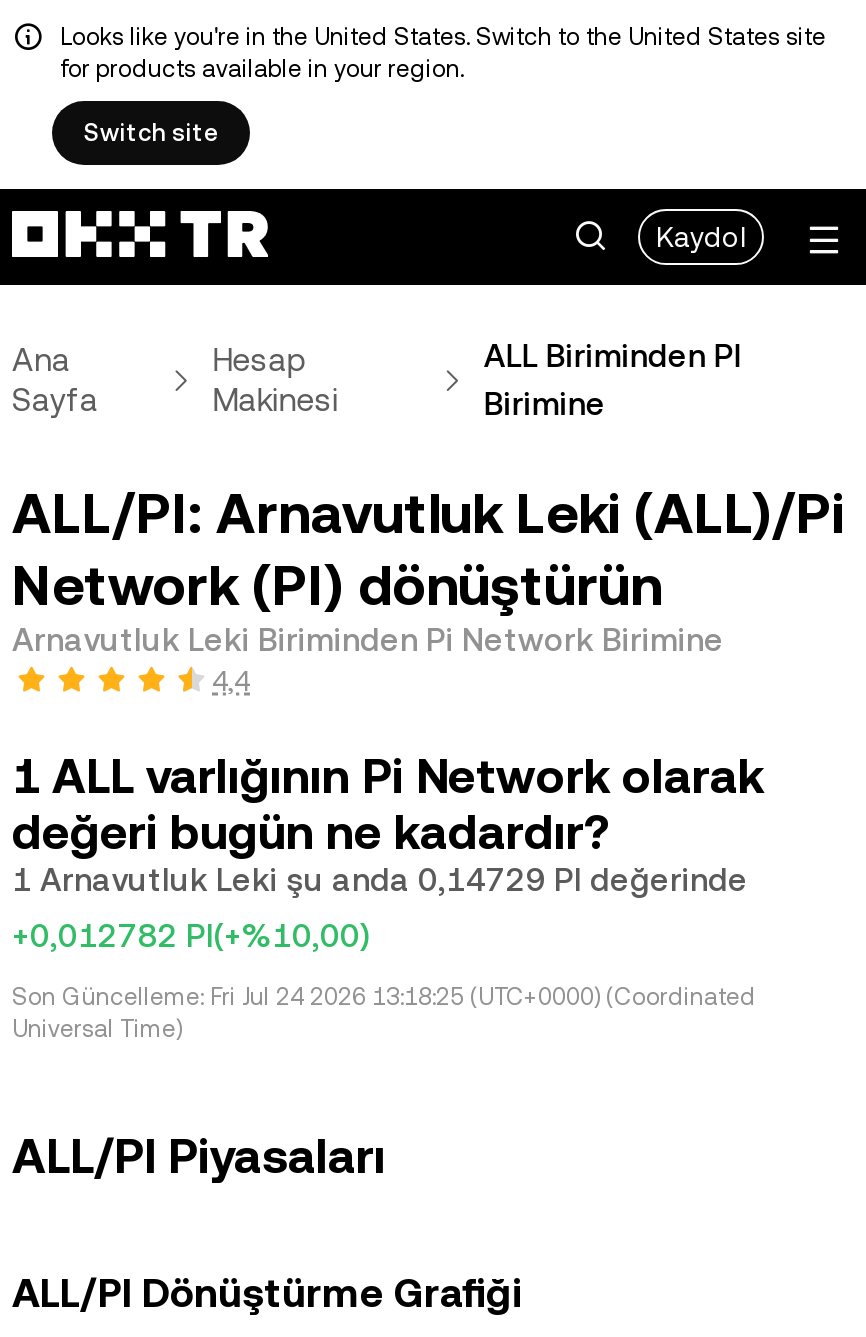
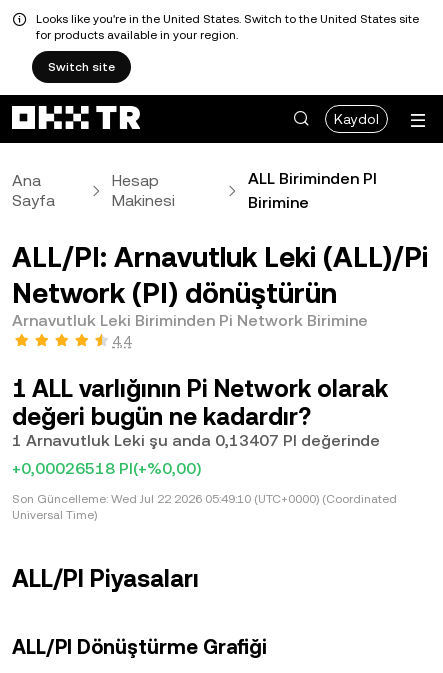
[12,861,748,899] 1 Arnavutluk Leki şu anda 0,14729 PI değerinde -> [12,431,380,450] 1 Arnavutluk Leki şu anda 0,13407 PI değerinde
[12,917,370,955] +0,012782 PI(+%10,00) -> [12,459,201,478] +0,00026518 PI(+%0,00)
[12,983,756,1011] Son Güncelleme: Fri Jul 24 2026 13:18:25 (UTC+0000) (Coordinated -> [12,492,397,506] Son Güncelleme: Wed Jul 22 2026 05:49:10 (UTC+0000) (Coordinated

